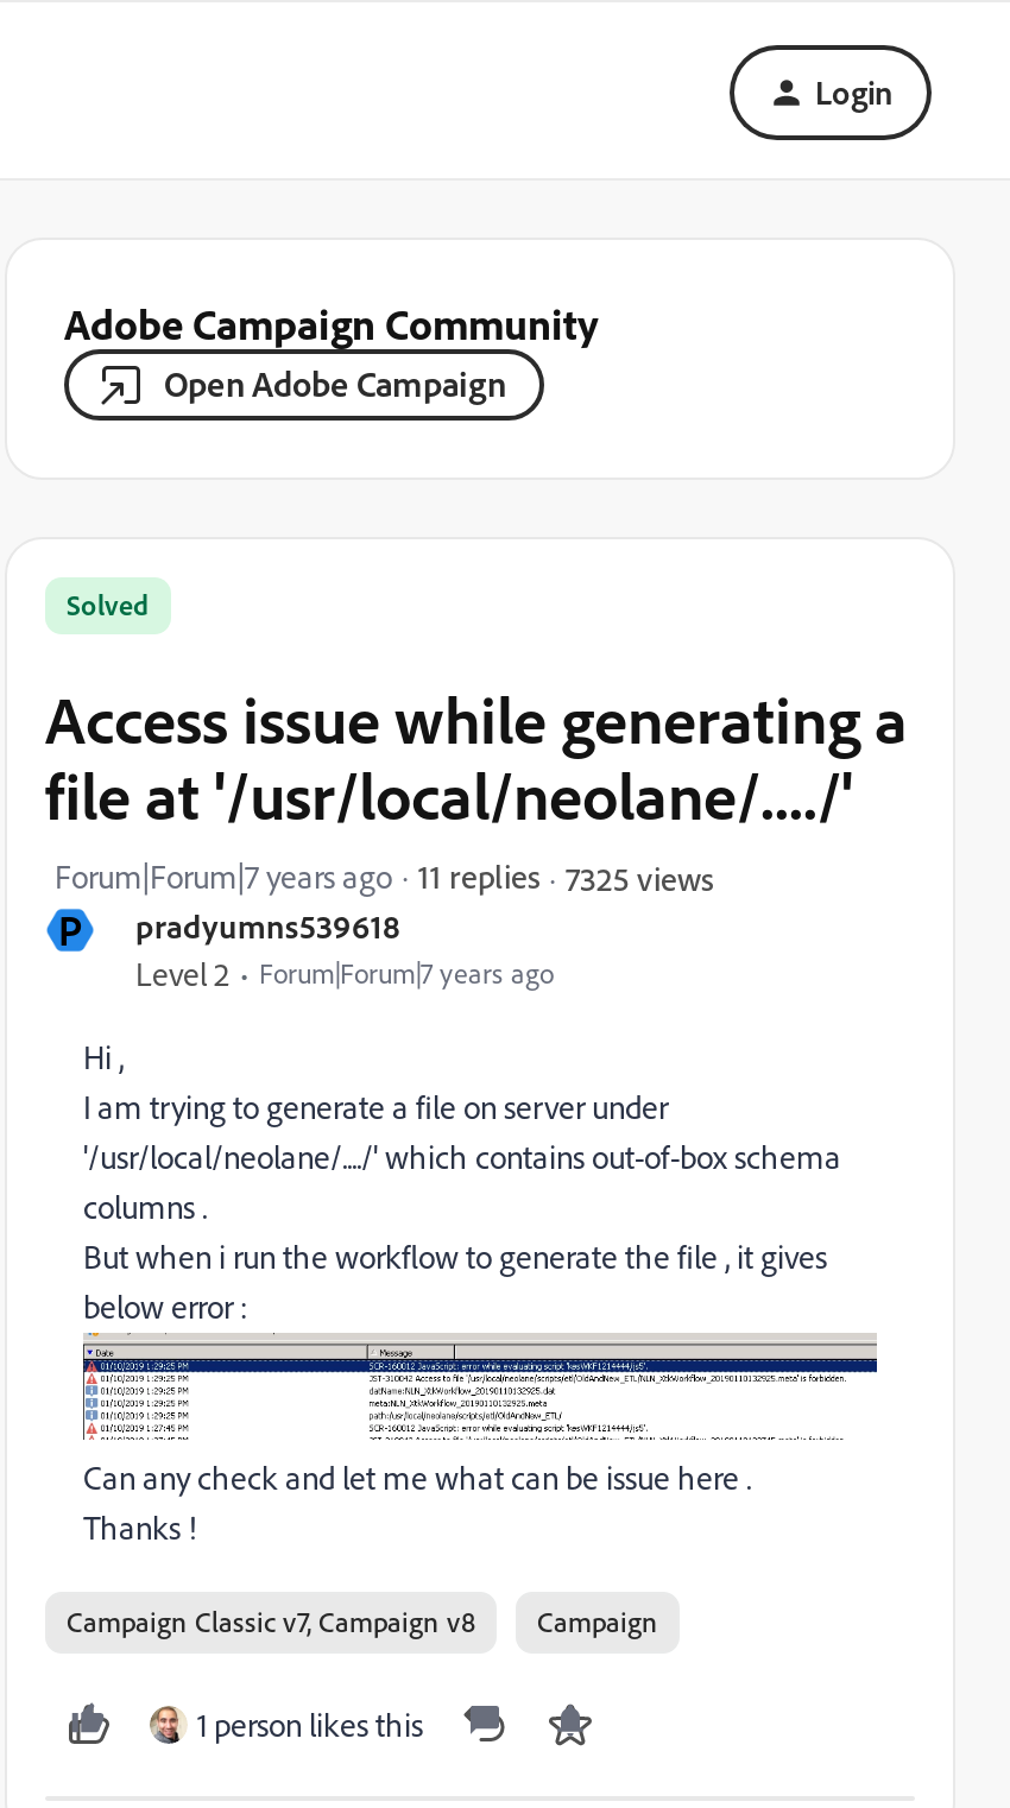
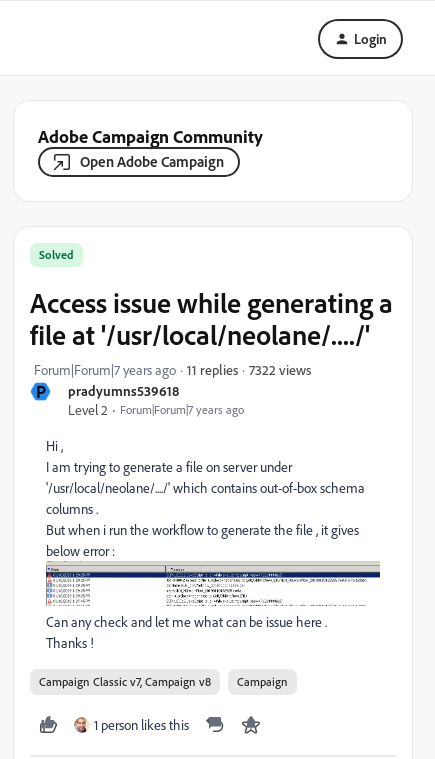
[566,856,713,897] 7325 views -> [249,360,311,377] 7322 views

